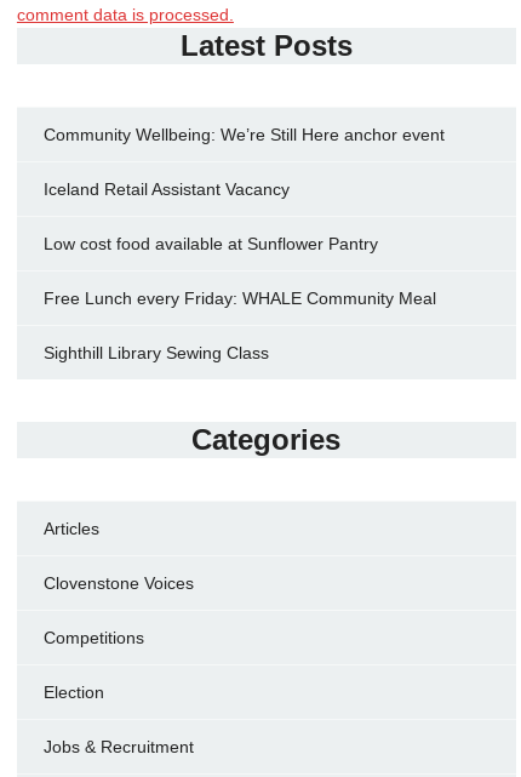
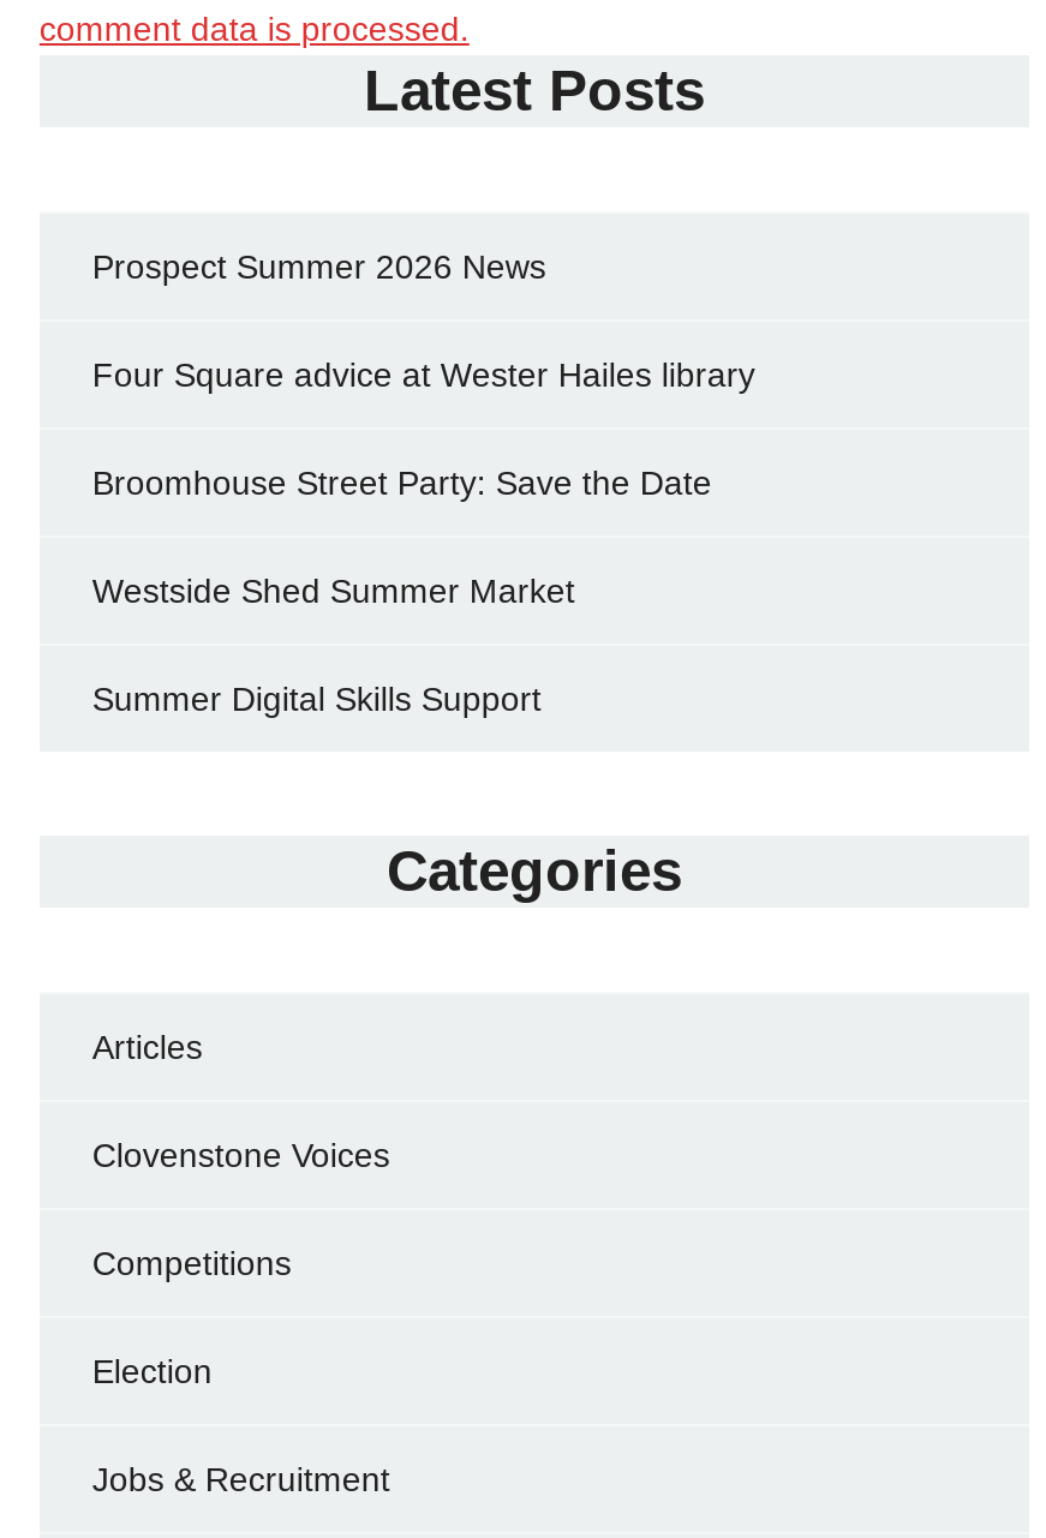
[43,125,445,144] Community Wellbeing: We’re Still Here anchor event -> [92,247,546,286] Prospect Summer 2026 News
[43,179,289,199] Iceland Retail Assistant Vacancy -> [92,355,755,394] Four Square advice at Wester Hailes library
[43,234,378,253] Low cost food available at Sunflower Pantry -> [92,463,712,502] Broomhouse Street Party: Save the Date
[43,288,436,308] Free Lunch every Friday: WHALE Community Meal -> [92,571,575,610] Westside Shed Summer Market
[43,343,269,362] Sighthill Library Sewing Class -> [92,680,541,718] Summer Digital Skills Support

